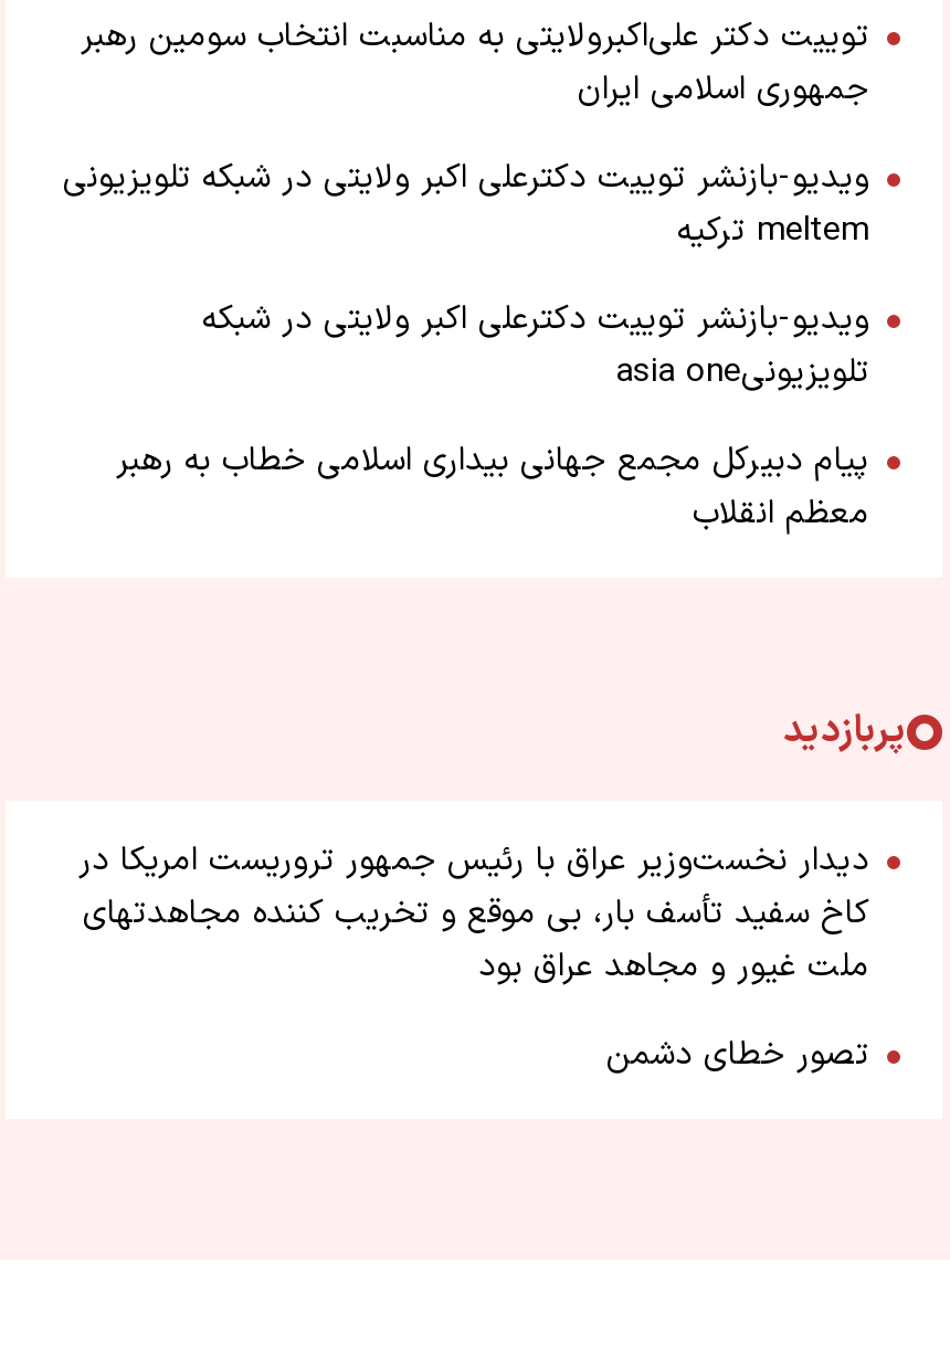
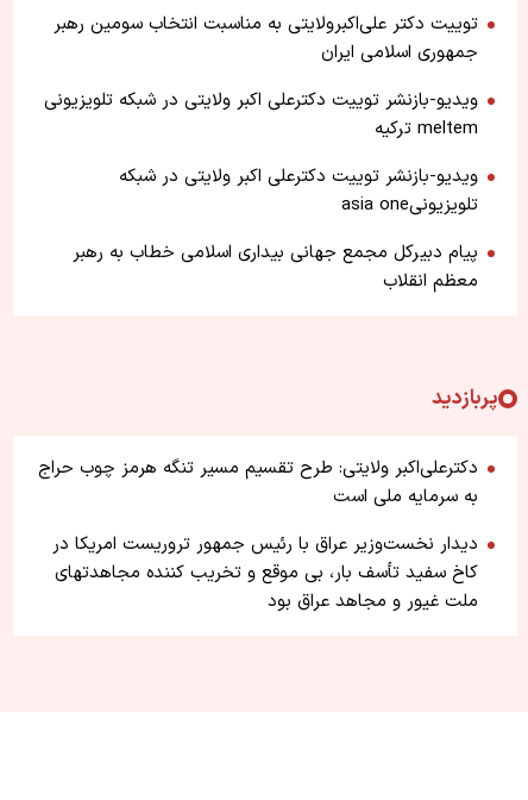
none -> [38,455,478,511] دکترعلی‌اکبر ولایتی: طرح تقسیم مسیر تنگه هرمز چوب حراج | به سرمایه ملی است
moved [78,836,869,993] -> [52,531,478,615]: دیدار نخست‌وزیر عراق با رئیس جمهور تروریست امریکا در | کاخ سفید تأسف بار، بی موقع و تخریب کننده مجاهدتهای | ملت غیور و مجاهد عراق بود
[606,1030,869,1081] تصور خطای دشمن -> none

